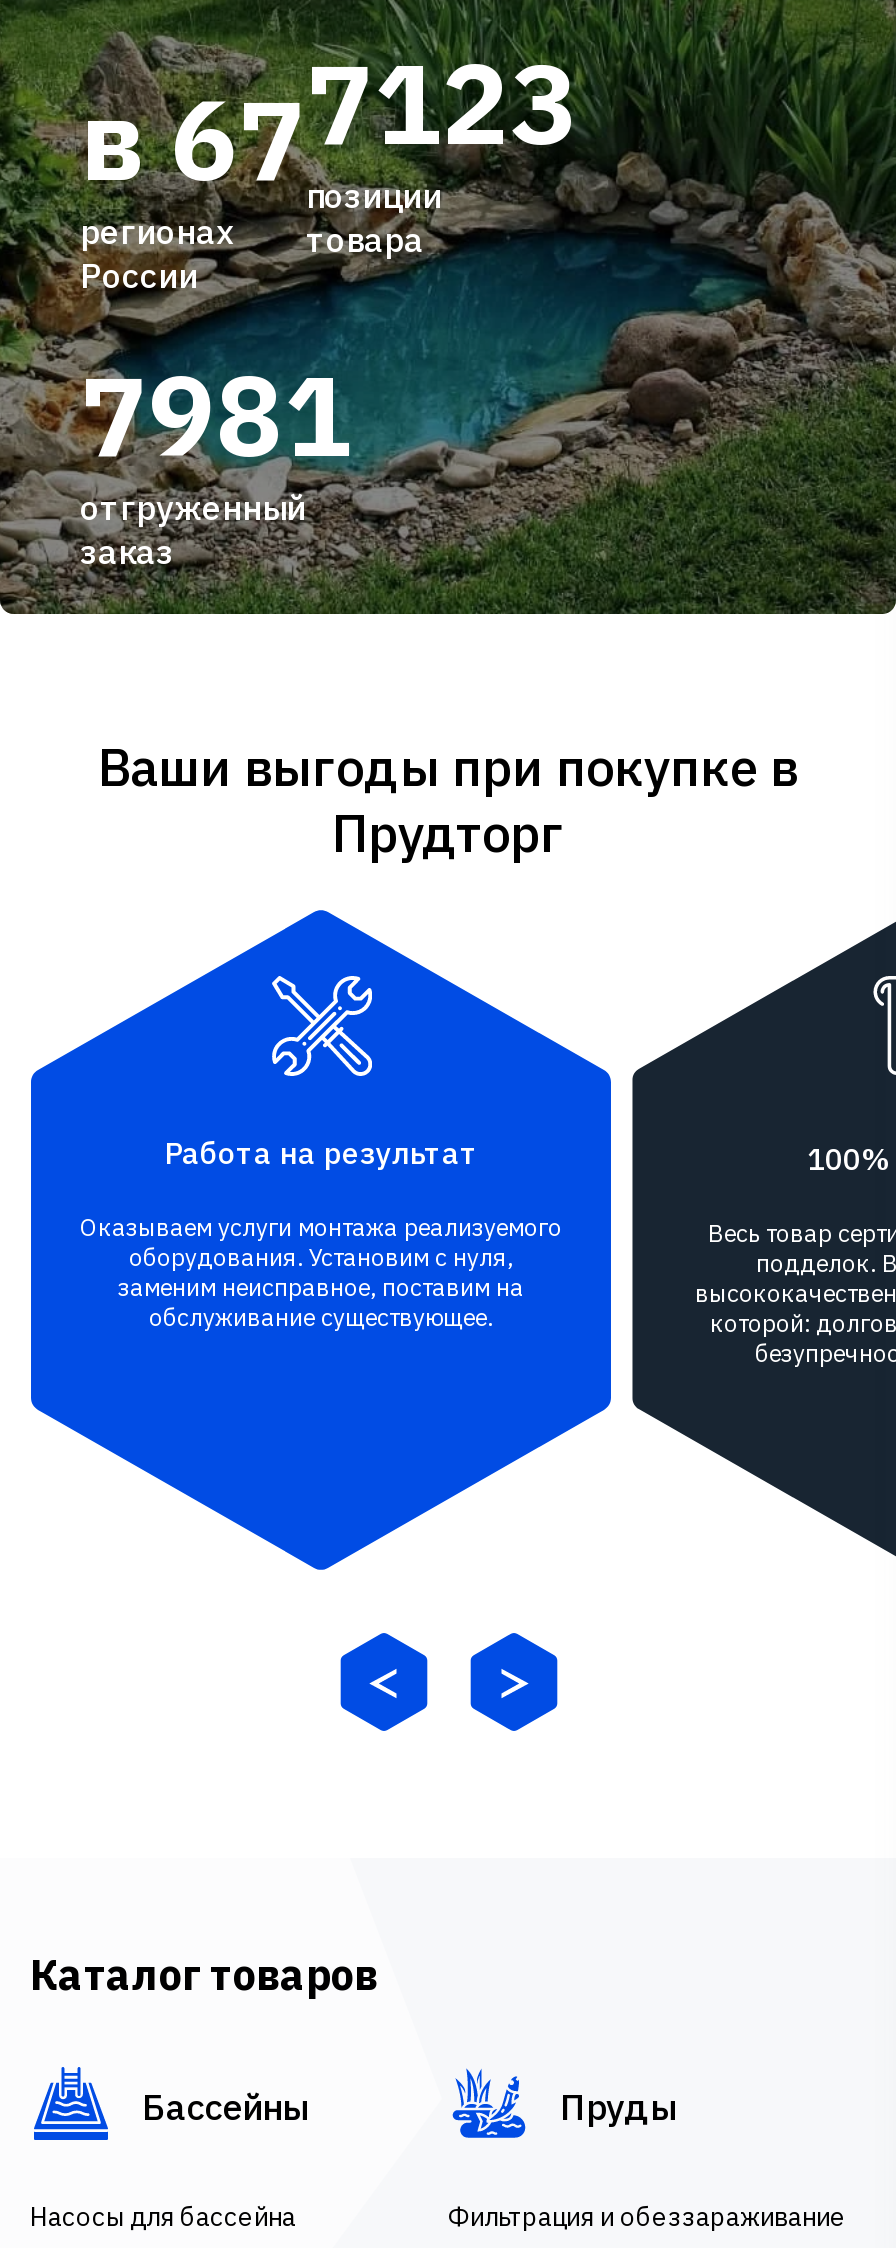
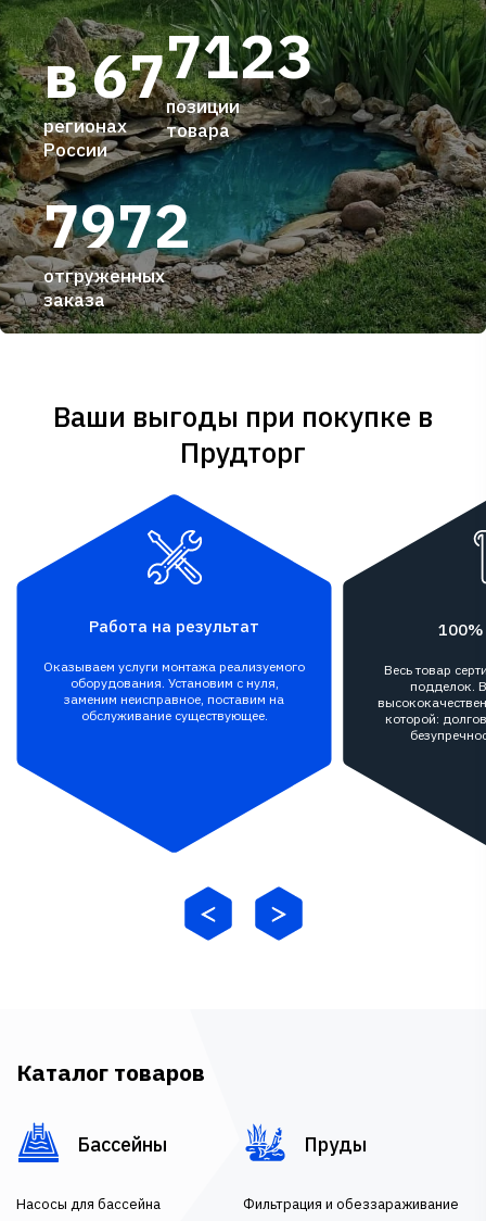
[80,342,352,574] 7981 | отгруженный | заказ -> [43,186,191,312] 7972 | отгруженных | заказа

